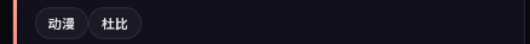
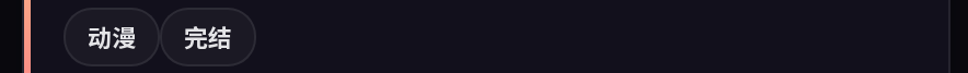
[102,14,128,33] 杜比 -> [184,19,232,54] 完结

